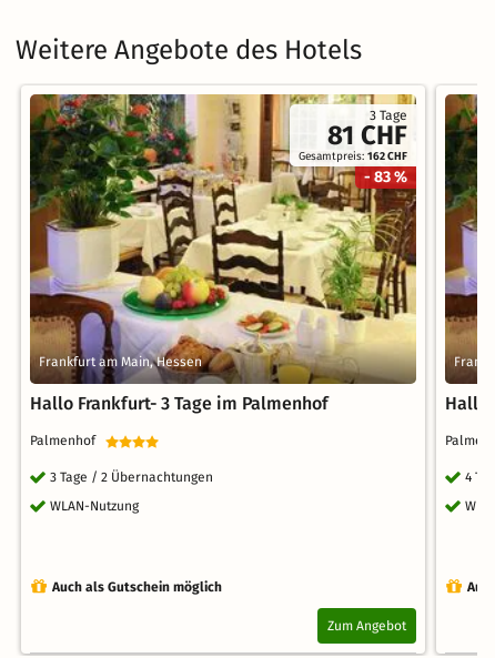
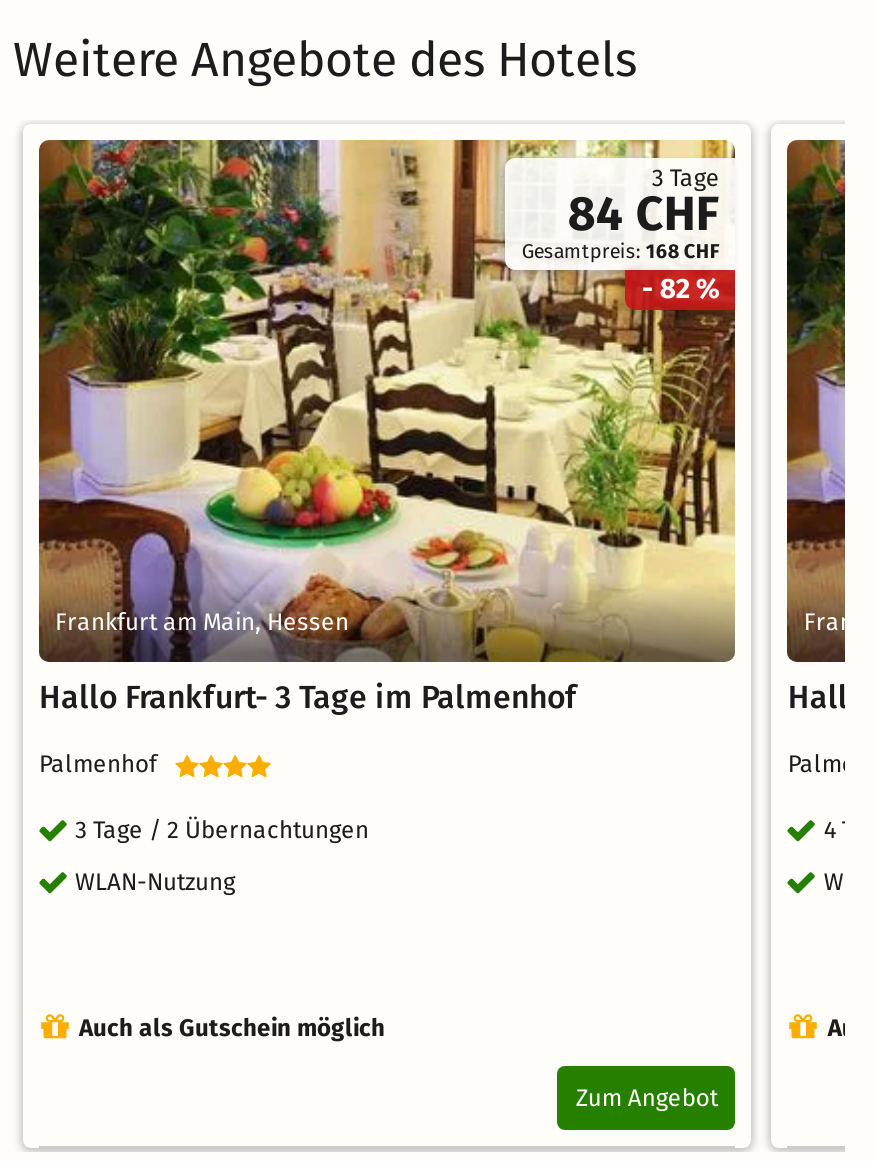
[328,120,408,151] 81 CHF -> [568,185,720,241] 84 CHF
[299,149,408,163] Gesamtpreis: 162 CHF -> [522,239,720,263] Gesamtpreis: 168 CHF
[364,167,408,186] - 83 % -> [642,271,720,305] - 82 %

